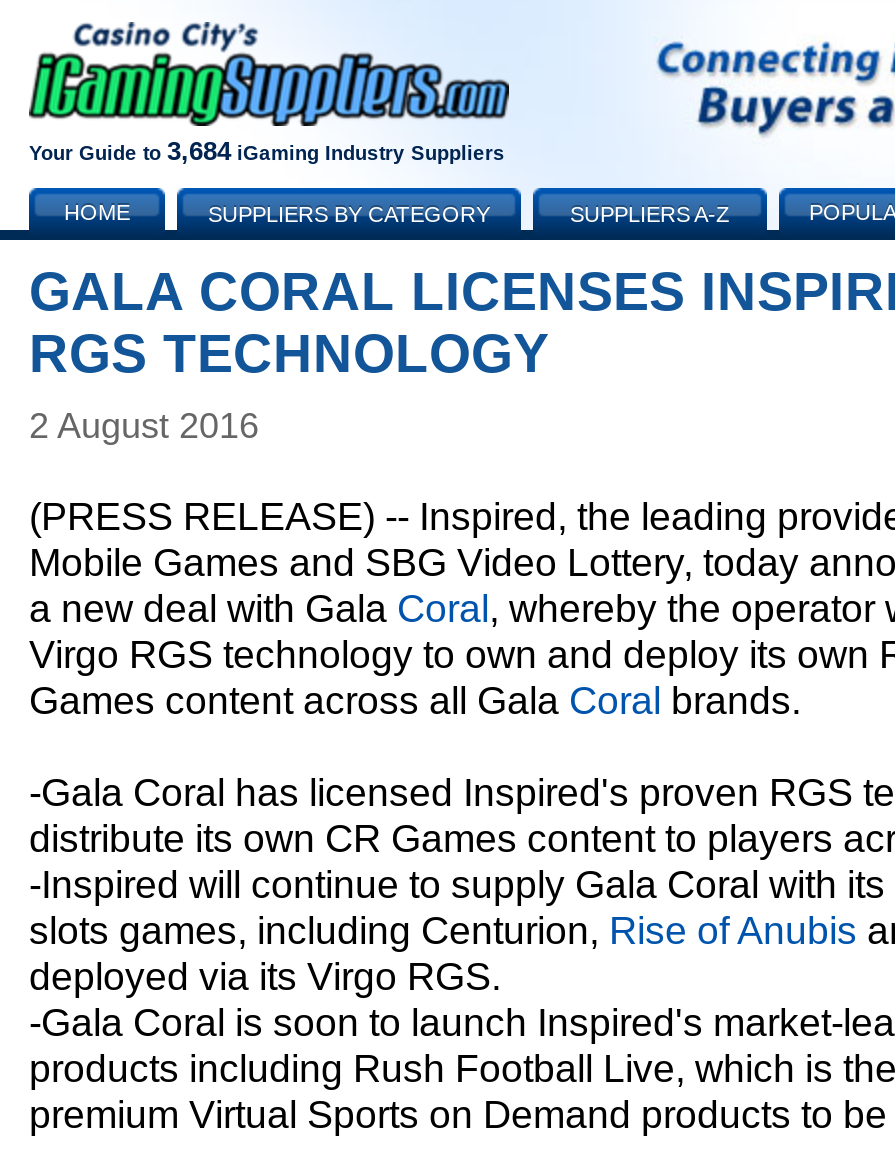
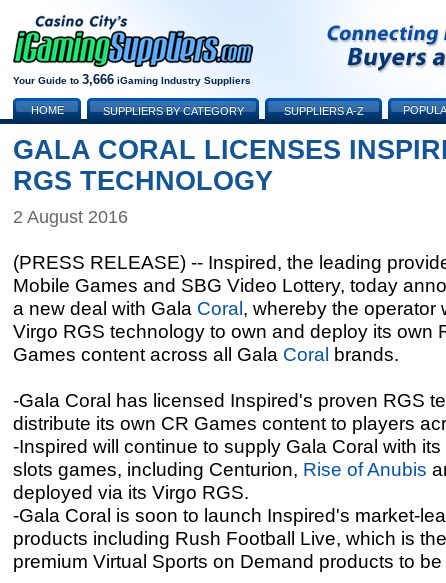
[29,136,505,166] Your Guide to 3,684 iGaming Industry Suppliers -> [13,72,251,87] Your Guide to 3,666 iGaming Industry Suppliers

